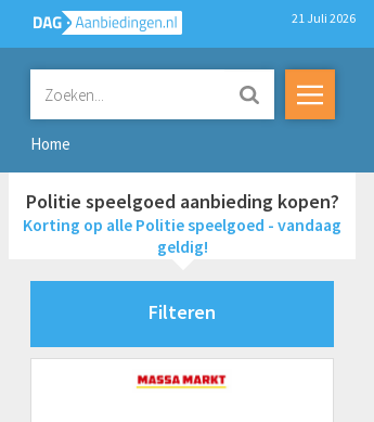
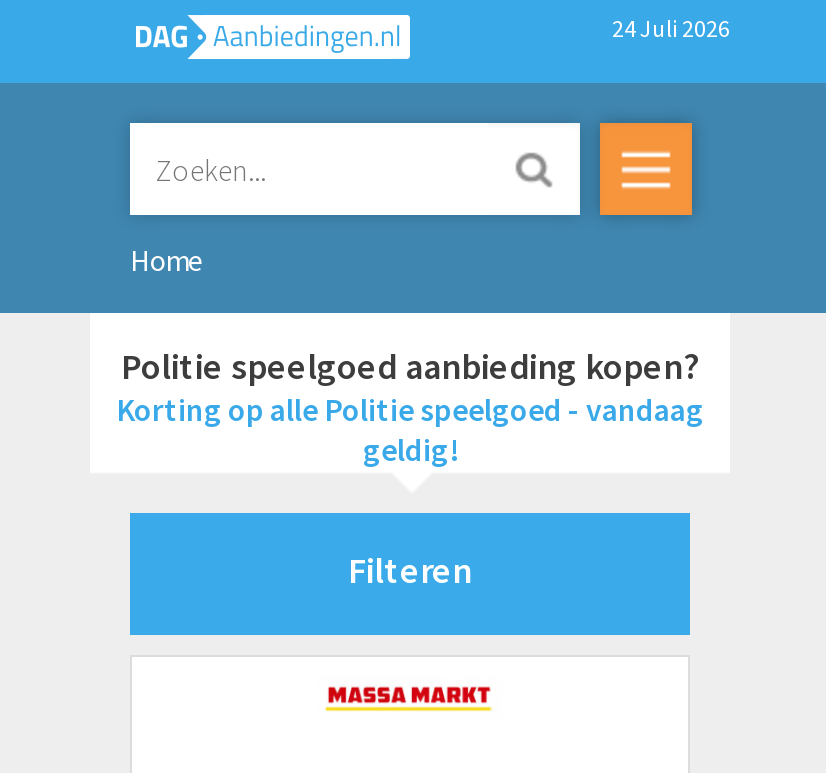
[292,10,356,26] 21 Juli 2026 -> [612,13,730,43] 24 Juli 2026

